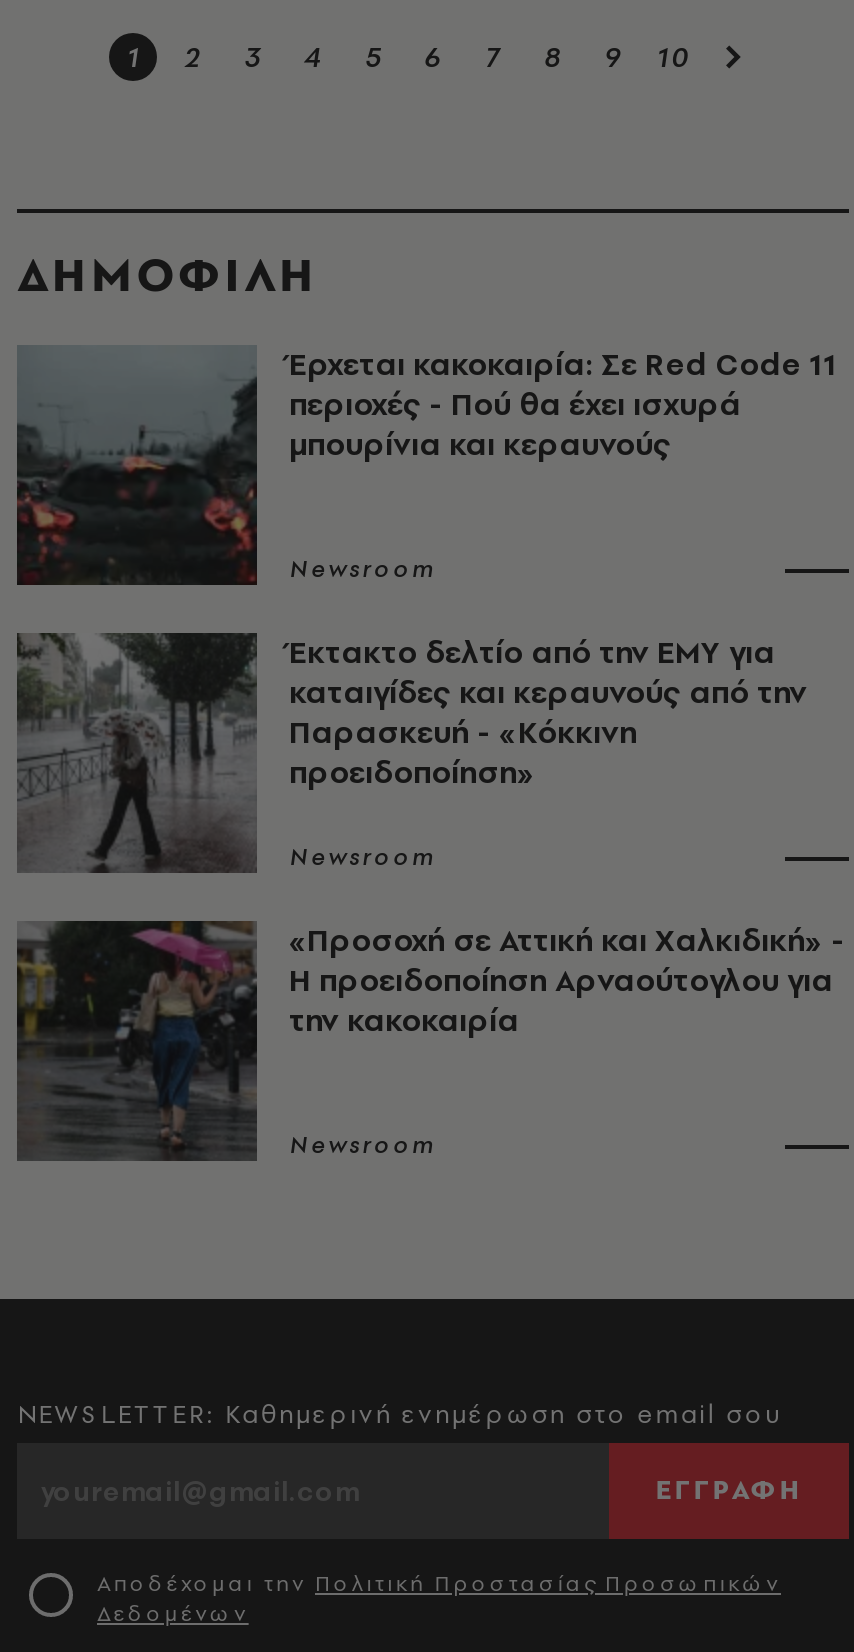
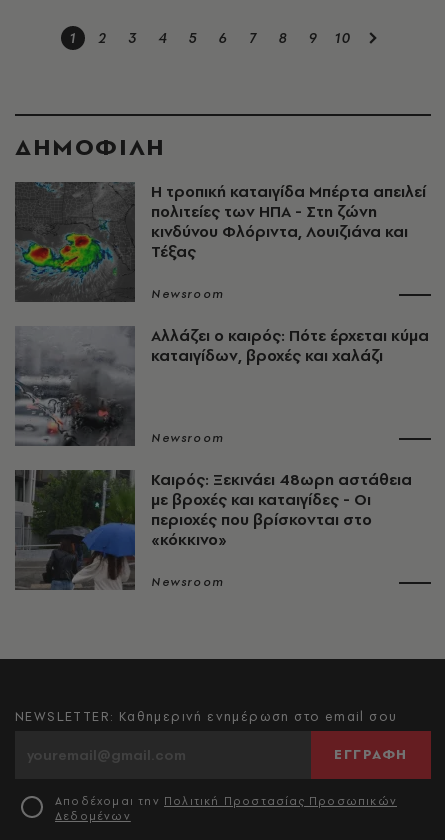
[15,342,837,583] [image] | Έρχεται κακοκαιρία: Σε Red Code 11 | περιοχές - Πού θα έχει ισχυρά | μπουρίνια και κεραυνούς -> [14,181,426,302] [image] | Η τροπική καταιγίδα Μπέρτα απειλεί | πολιτείες των ΗΠΑ - Στη ζώνη | κινδύνου Φλόριντα, Λουιζιάνα και | Τέξας
[15,630,807,873] [image] | Έκτακτο δελτίο από την ΕΜΥ για | καταιγίδες και κεραυνούς από την | Παρασκευή - «Κόκκινη | προειδοποίηση» -> [15,325,429,446] [image] | Αλλάζει ο καιρός: Πότε έρχεται κύμα | καταιγίδων, βροχές και χαλάζι
[15,918,845,1163] [image] | «Προσοχή σε Αττική και Χαλκιδική» - | Η προειδοποίηση Αρναούτογλου για | την κακοκαιρία -> [14,469,412,590] [image] | Καιρός: Ξεκινάει 48ωρη αστάθεια | με βροχές και καταιγίδες - Οι | περιοχές που βρίσκονται στο | «κόκκινο»

